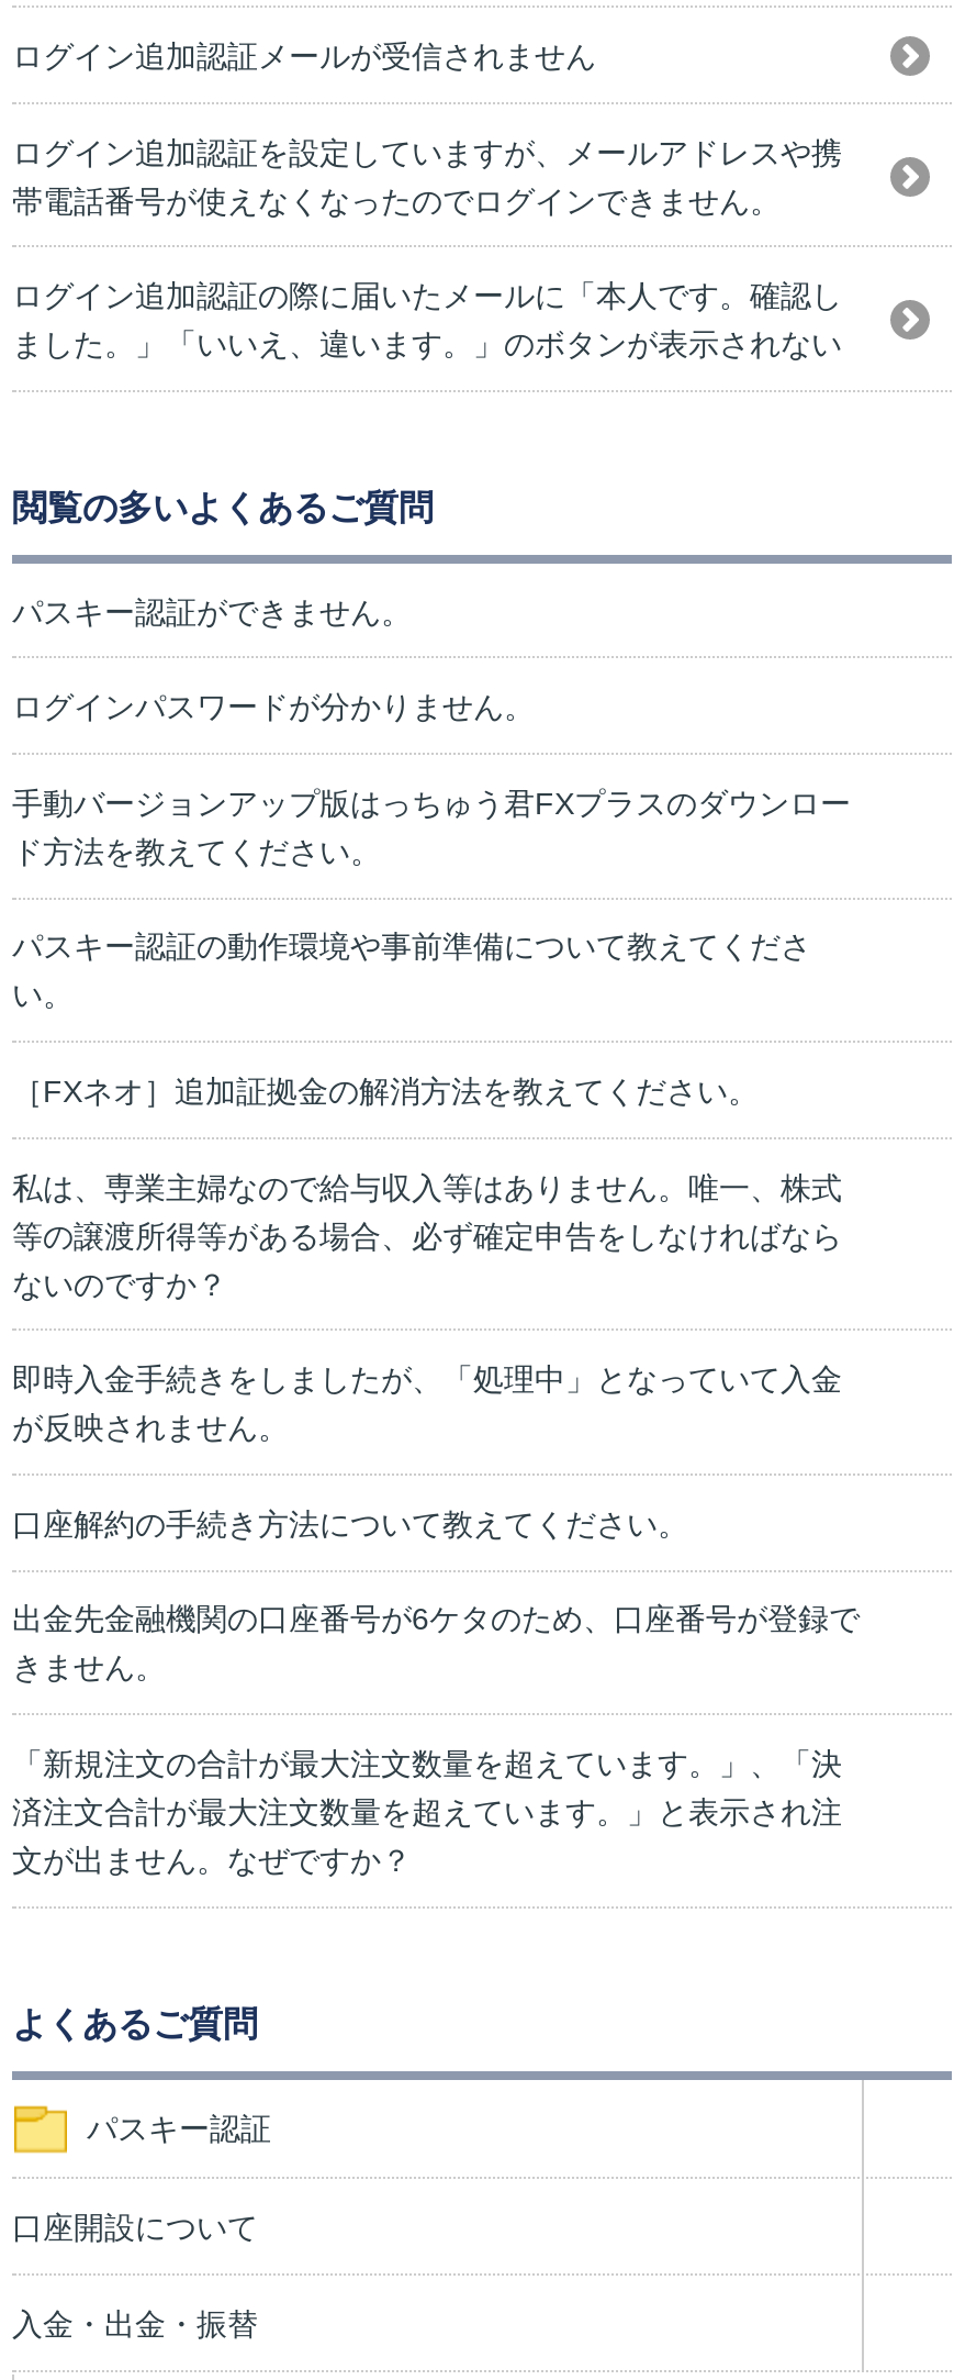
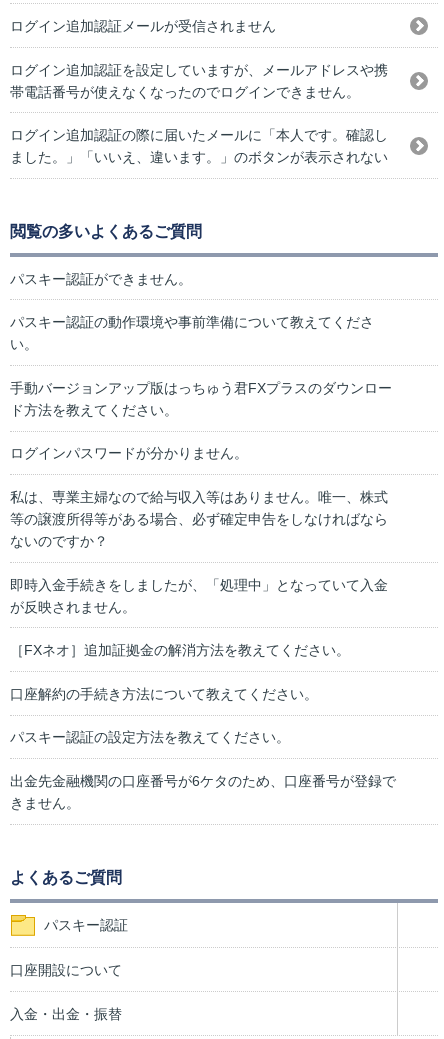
moved [12,690,851,869] -> [10,380,392,461]: 手動バージョンアップ版はっちゅう君FXプラスのダウンロー | ド方法を教えてください。 | ログインパスワードが分かりません。
moved [12,930,811,1013] -> [10,314,374,352]: パスキー認証の動作環境や事前準備について教えてくださ | い。
moved [12,1074,759,1109] -> [10,642,350,658]: ［FXネオ］追加証拠金の解消方法を教えてください。
none -> [10,729,290,745] パスキー認証の設定方法を教えてください。
moved [12,1602,860,1685] -> [10,773,396,811]: 出金先金融機関の口座番号が6ケタのため、口座番号が登録で | きません。
[12,1746,842,1878] 「新規注文の合計が最大注文数量を超えています。」、「決 | 済注文合計が最大注文数量を超えています。」と表示され注 | 文が出ません。なぜですか？ -> none

